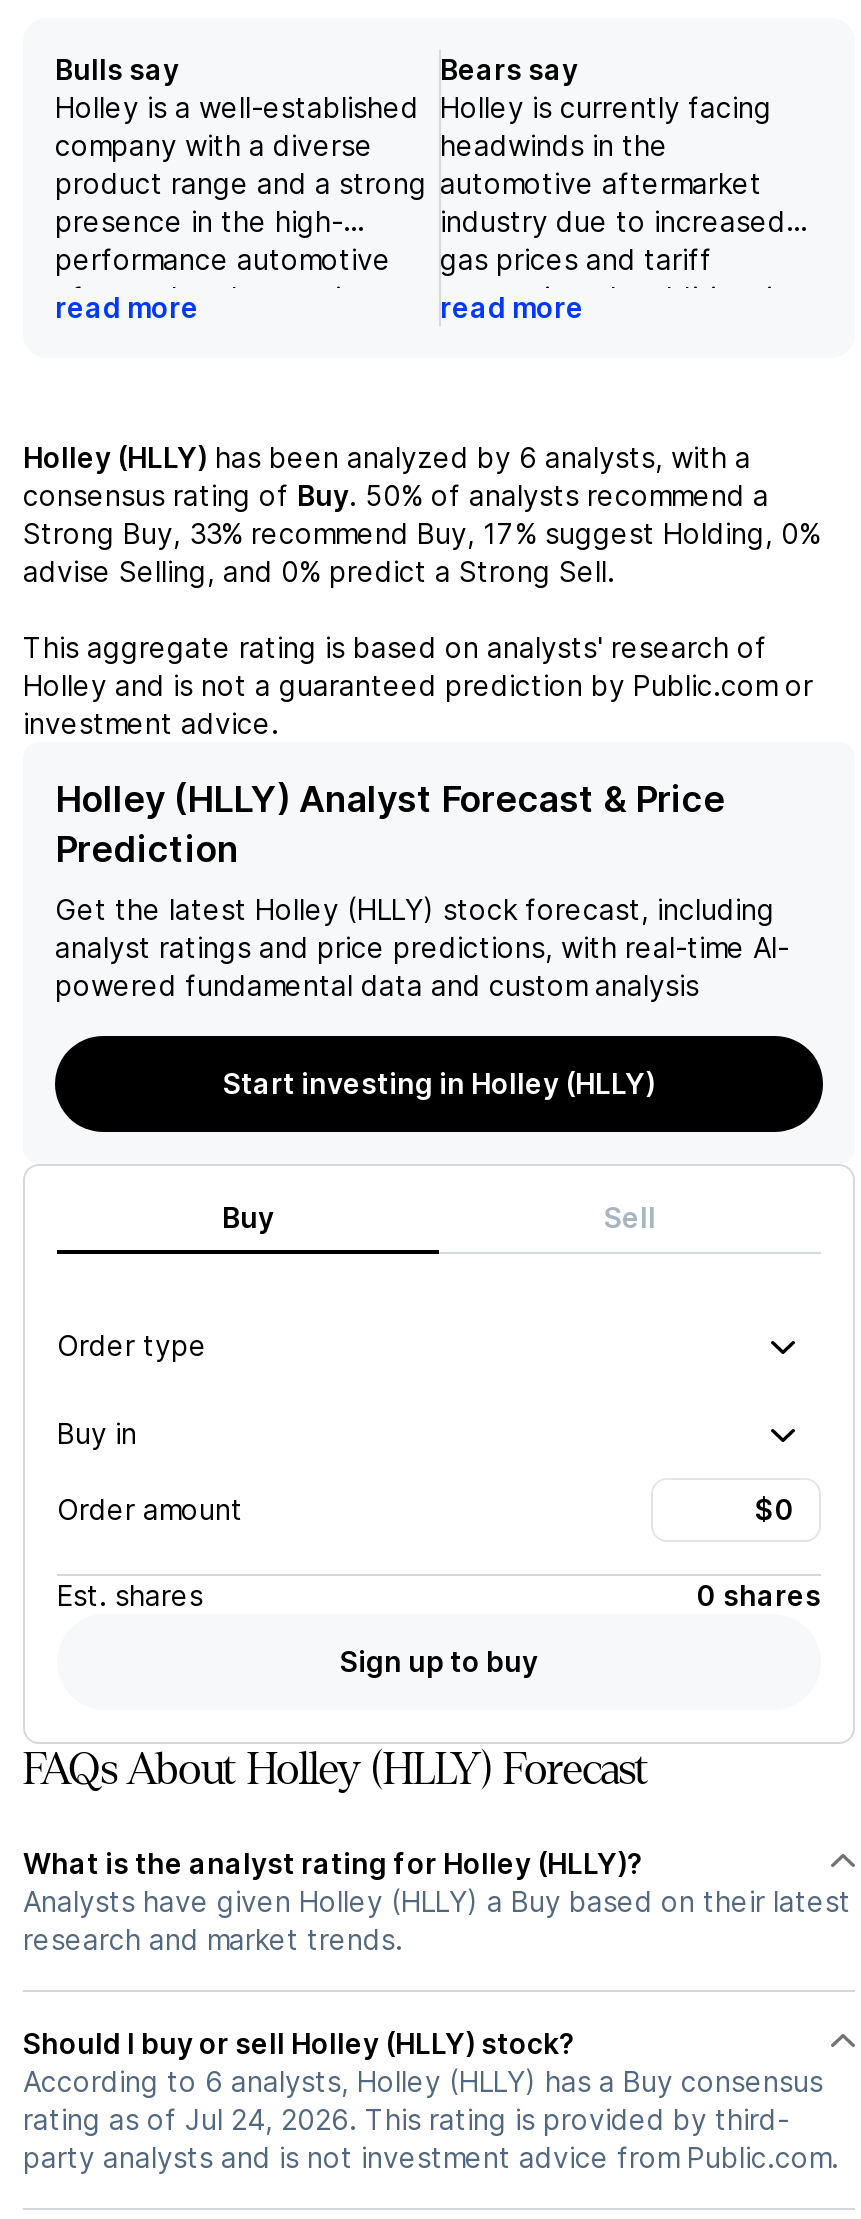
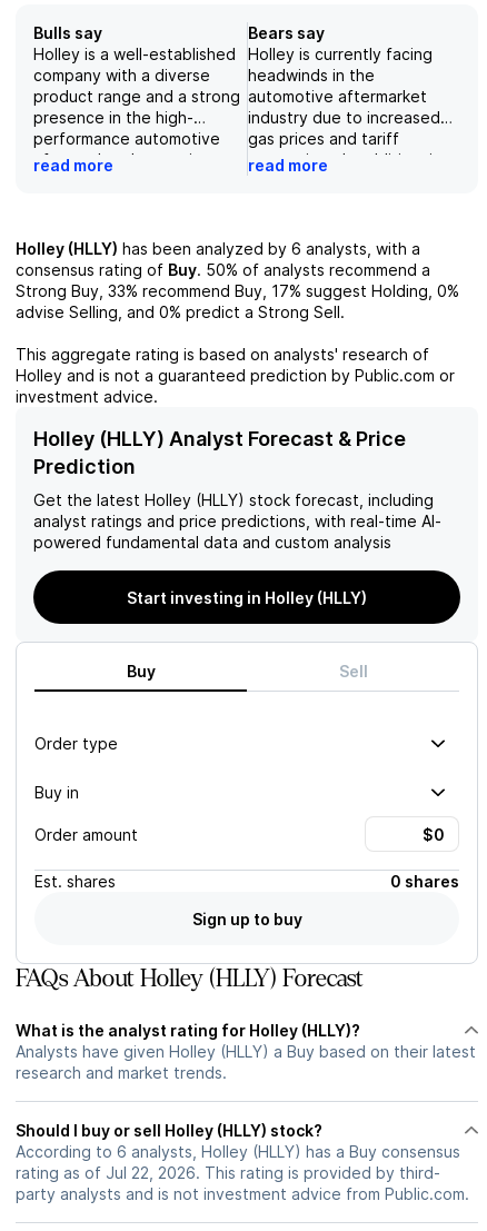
[23,2101,789,2135] rating as of Jul 24, 2026. This rating is provided by third- -> [16,1163,440,1182] rating as of Jul 22, 2026. This rating is provided by third-

